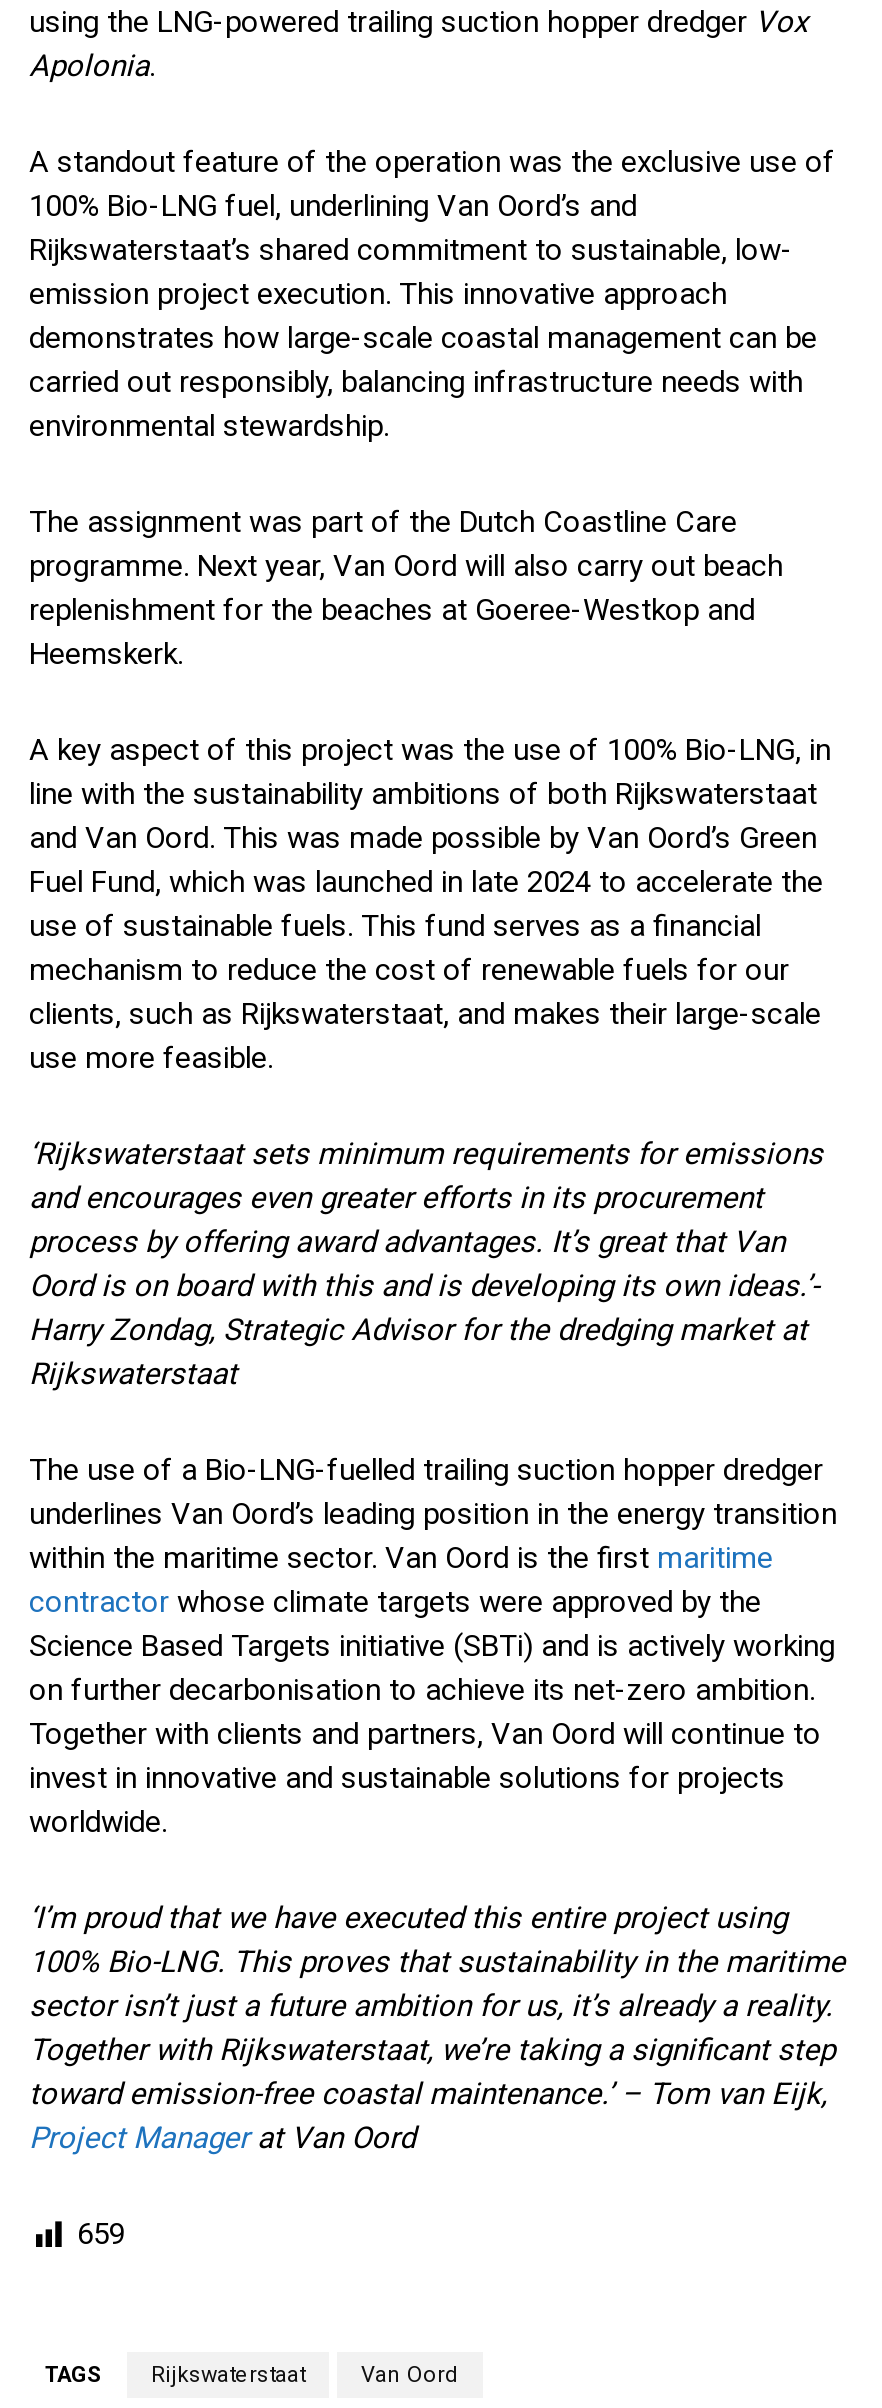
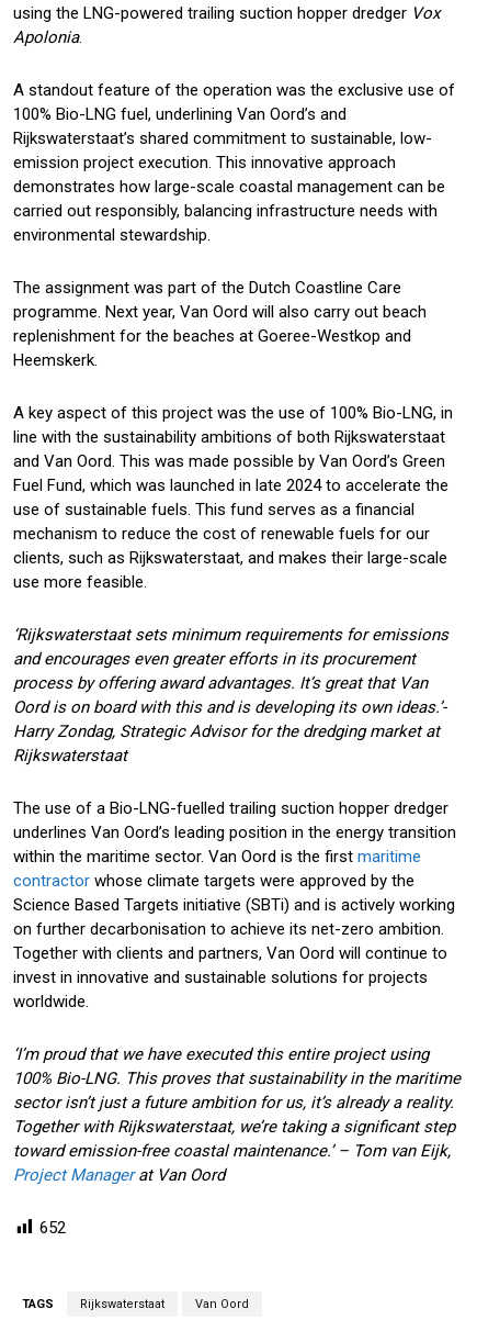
[77,2217,125,2253] 659 -> [39,1217,66,1237] 652

